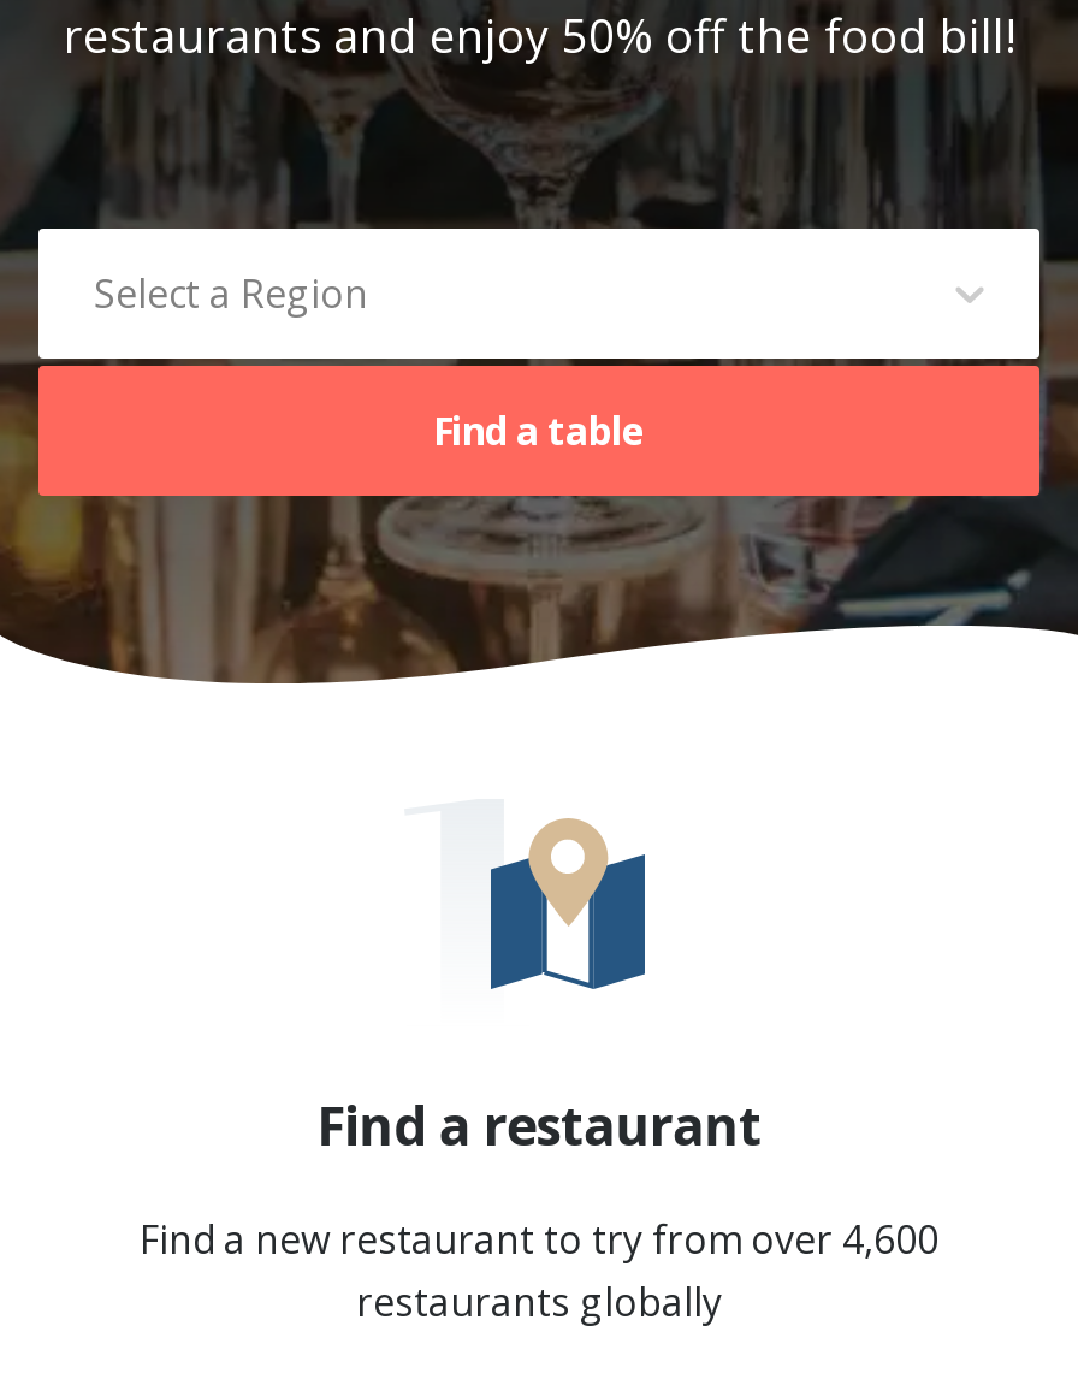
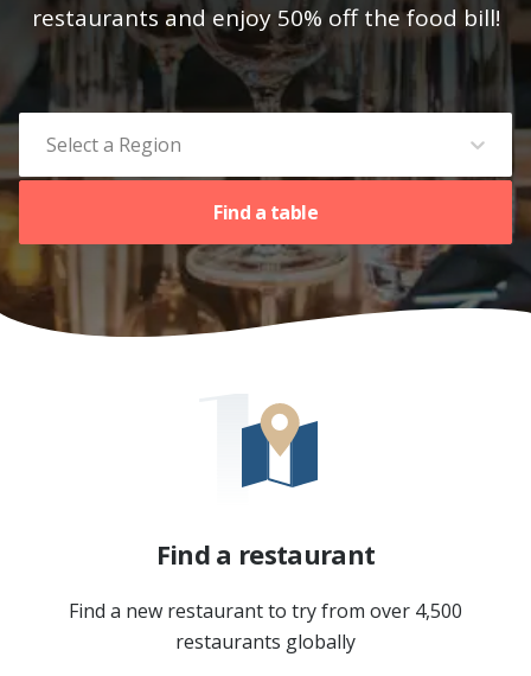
[140,1213,938,1266] Find a new restaurant to try from over 4,600 -> [69,598,462,624] Find a new restaurant to try from over 4,500

